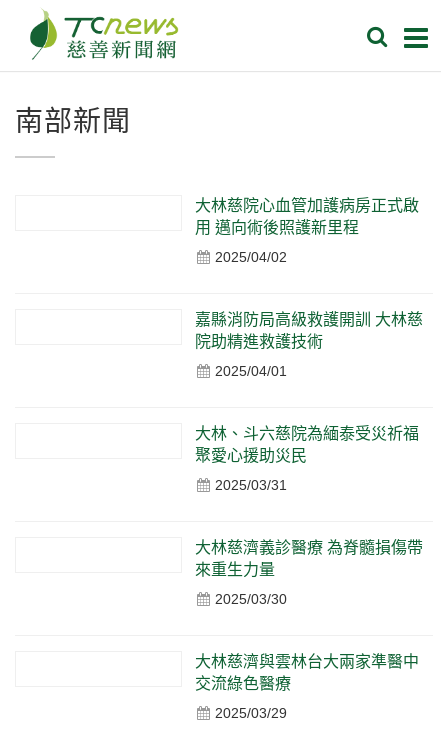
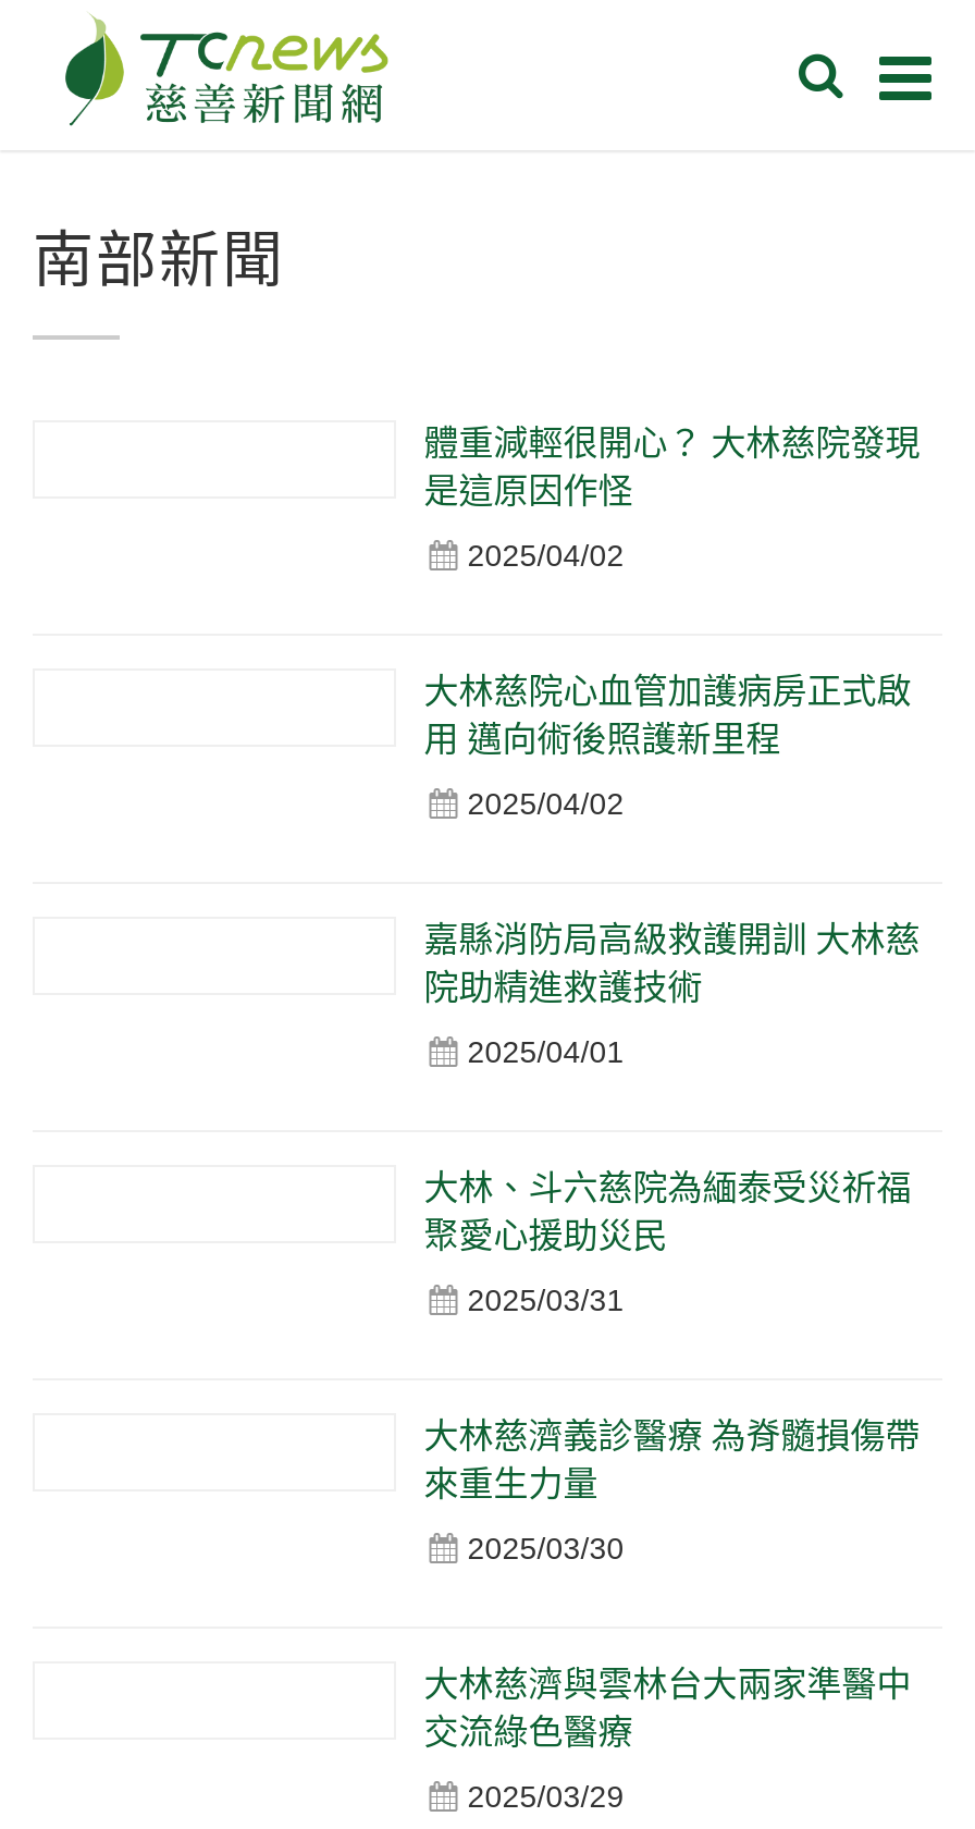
none -> [424,425,920,573] 體重減輕很開心？ 大林慈院發現 | 是這原因作怪 | 2025/04/02

